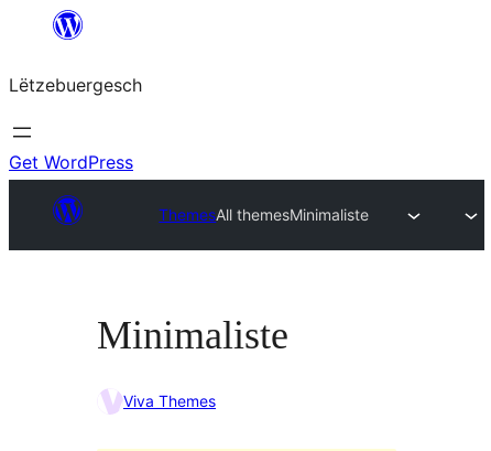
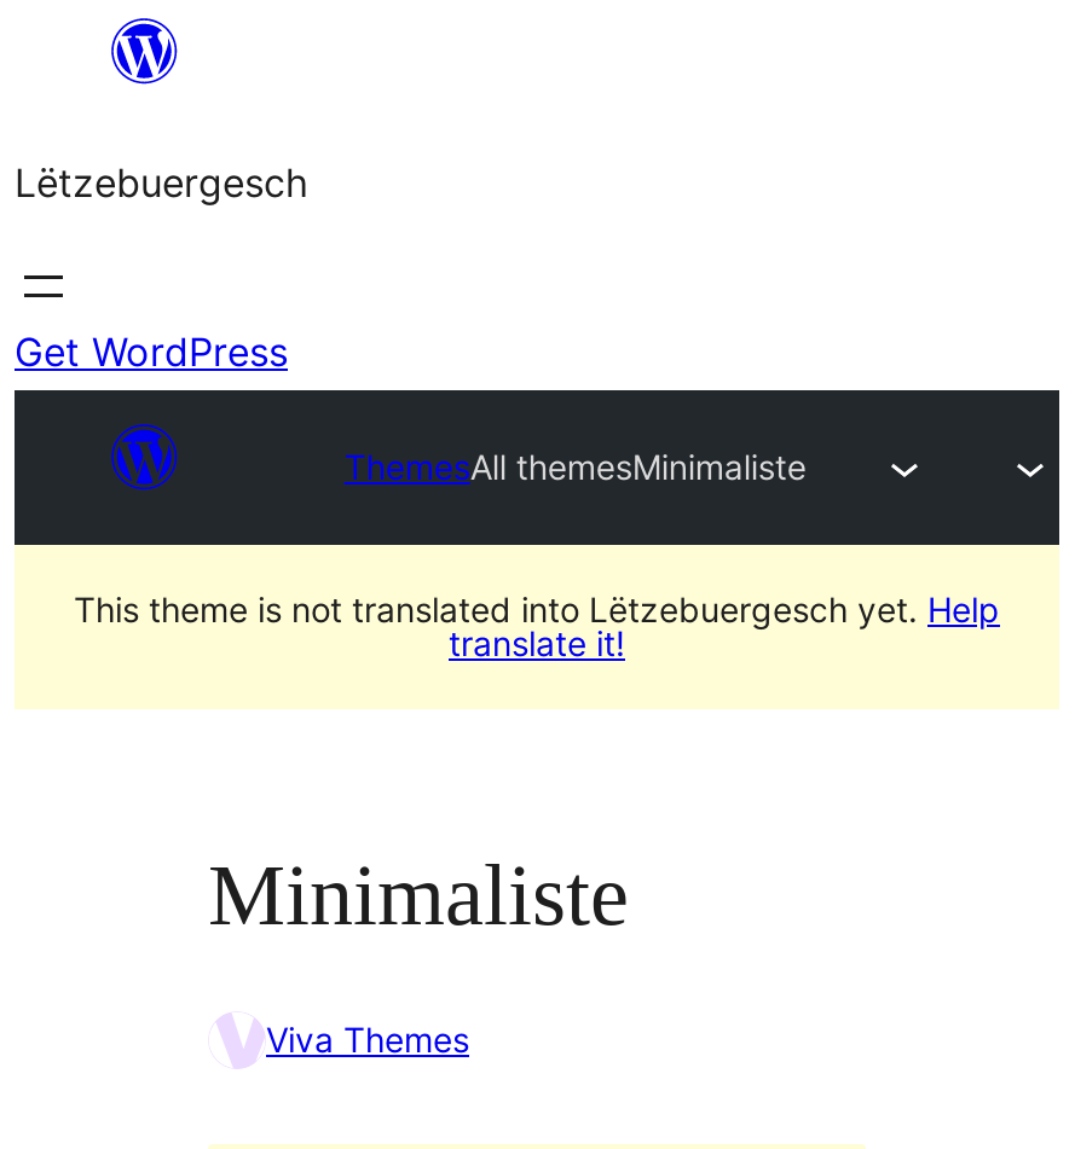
none -> [15,545,1059,709] [image] | This theme is not translated into Lëtzebuergesch yet. Help | translate it!

